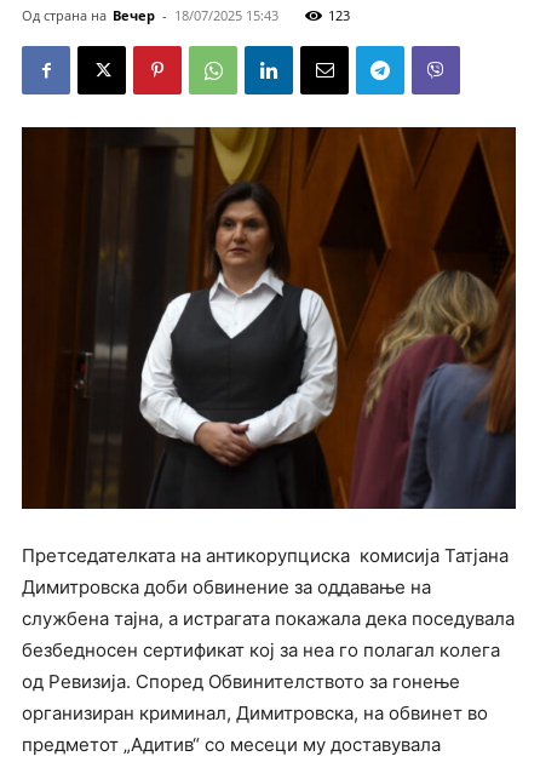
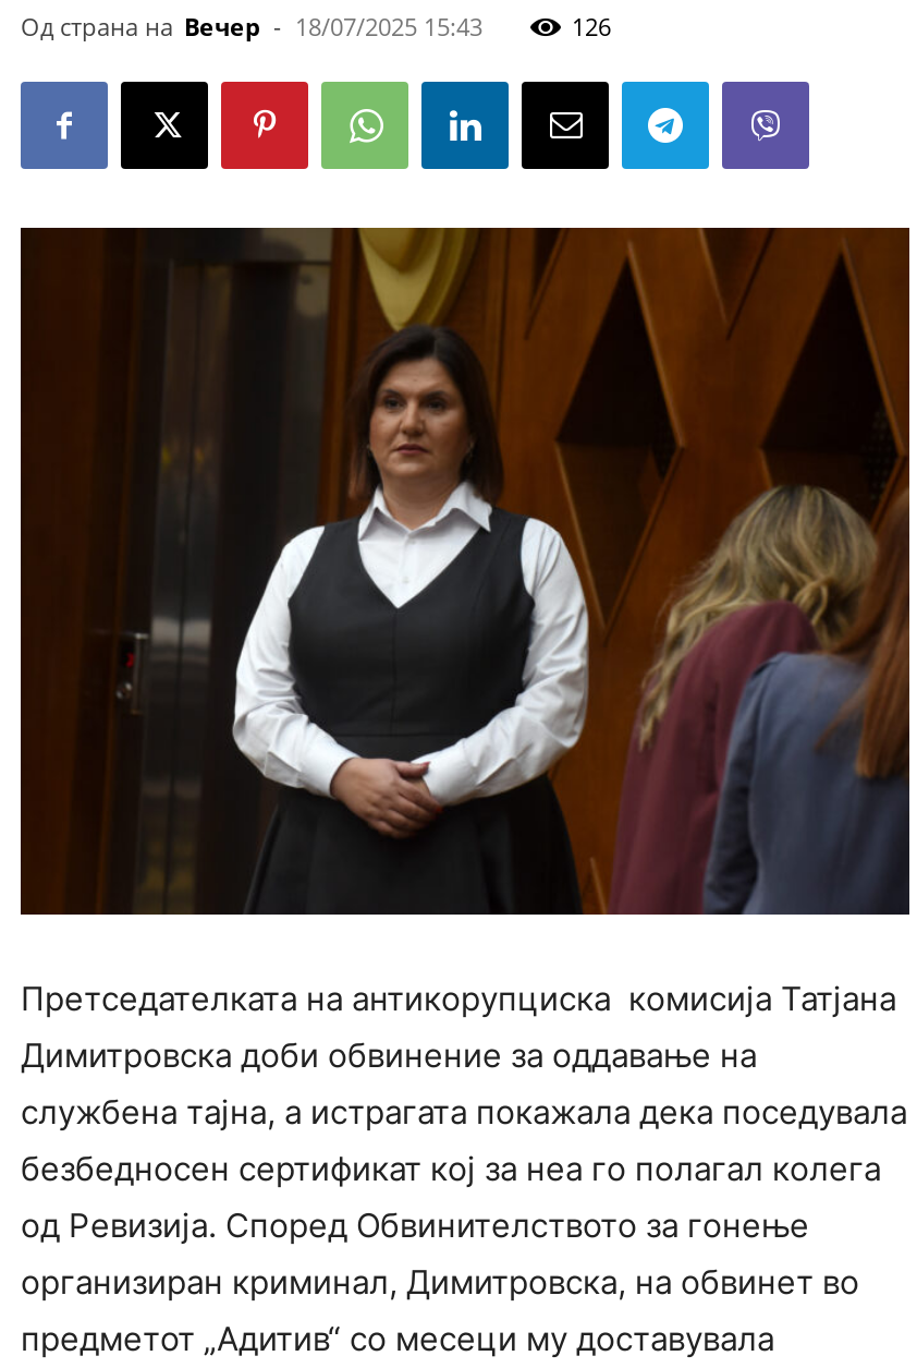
[328,6,350,24] 123 -> [572,10,611,43] 126

